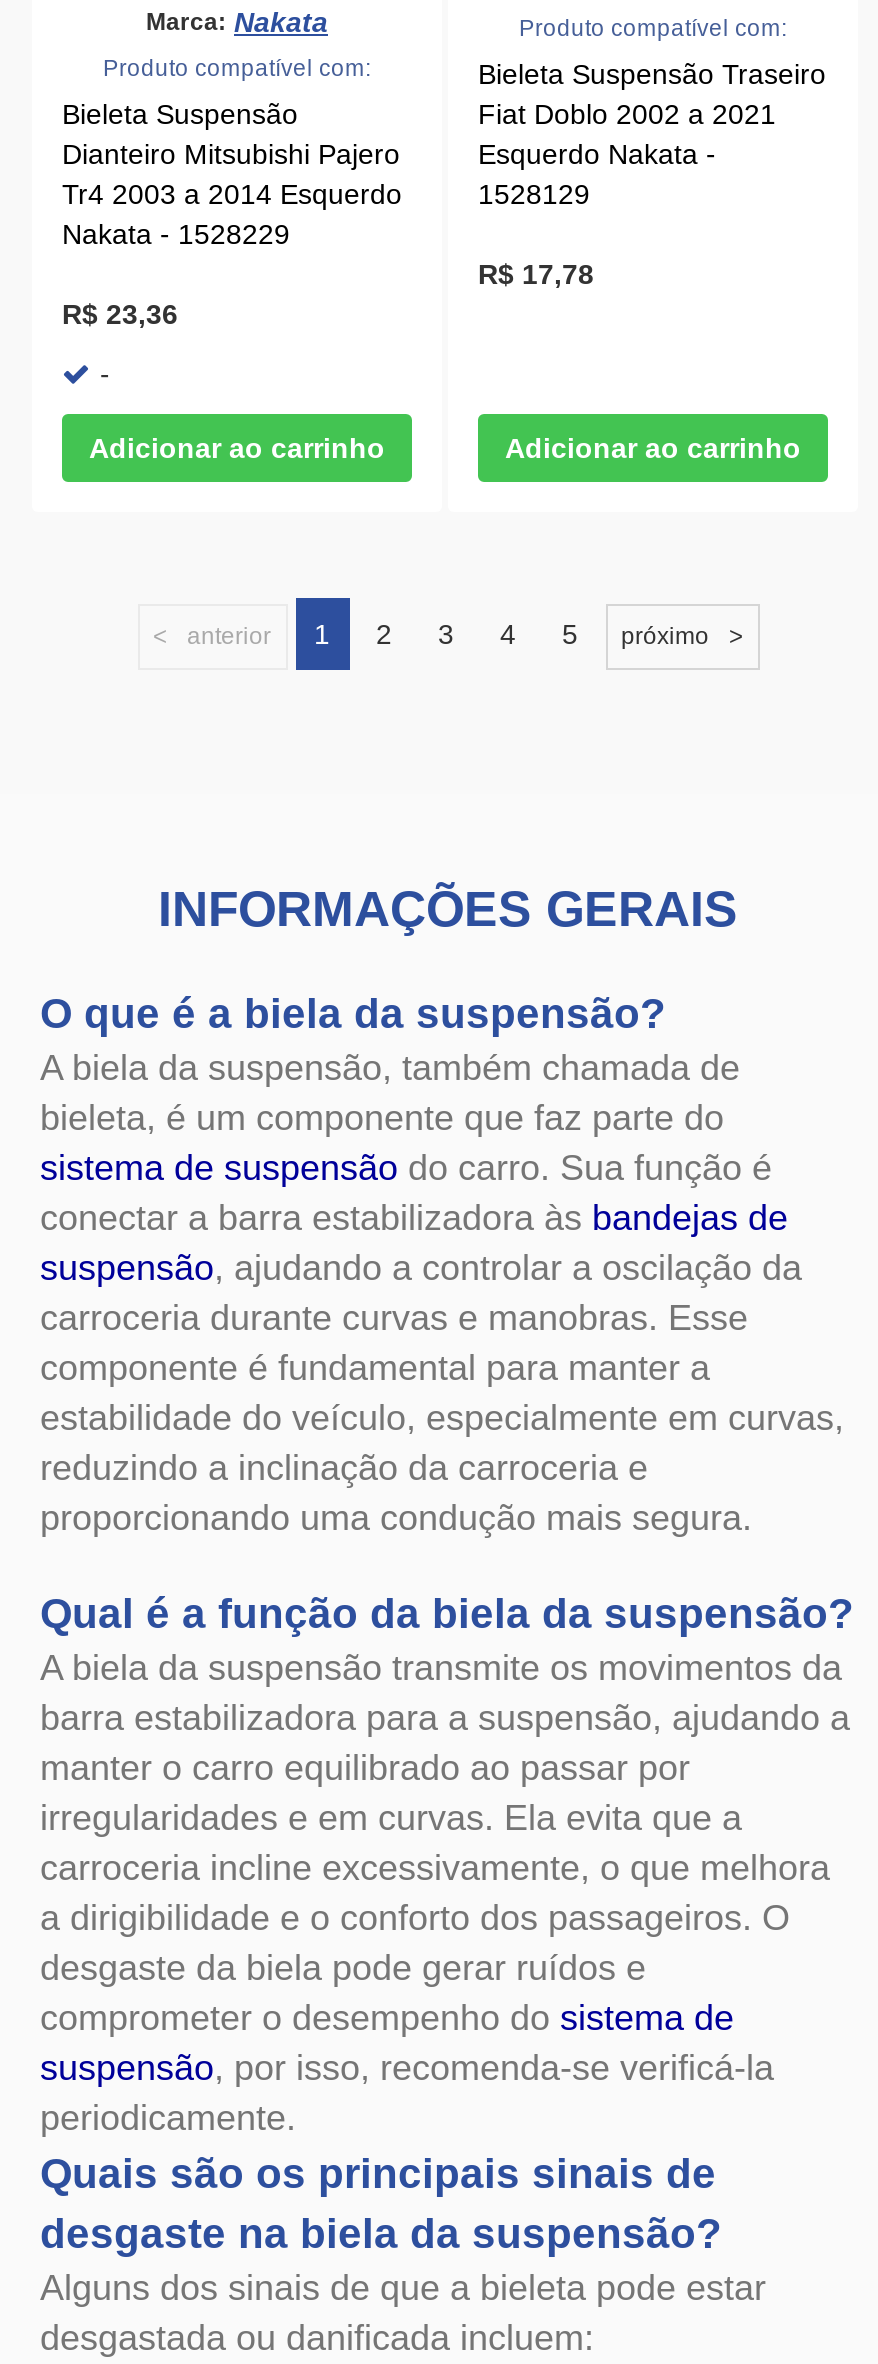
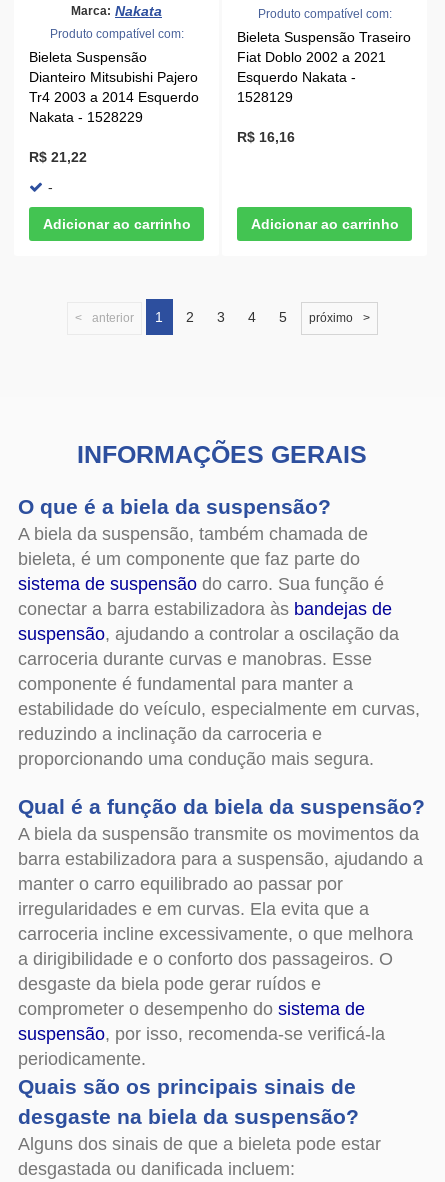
[478,258,594,290] R$ 17,78 -> [237,129,295,145] R$ 16,16
[62,298,178,330] R$ 23,36 -> [29,149,87,165] R$ 21,22

